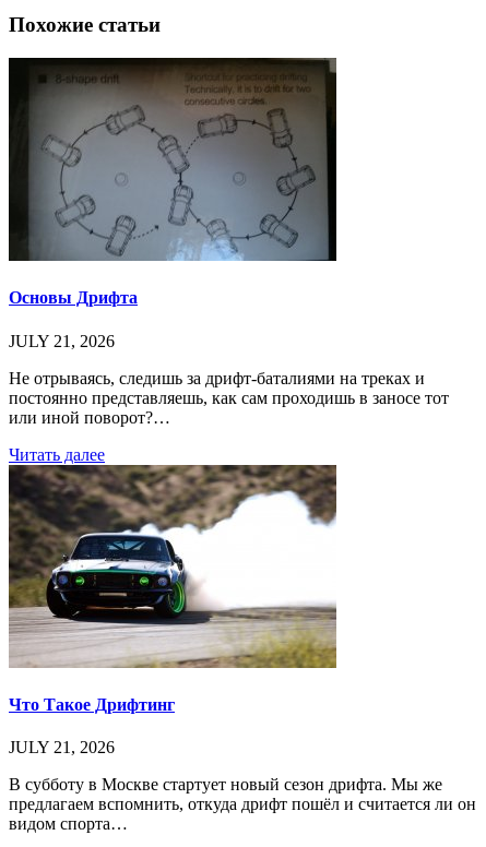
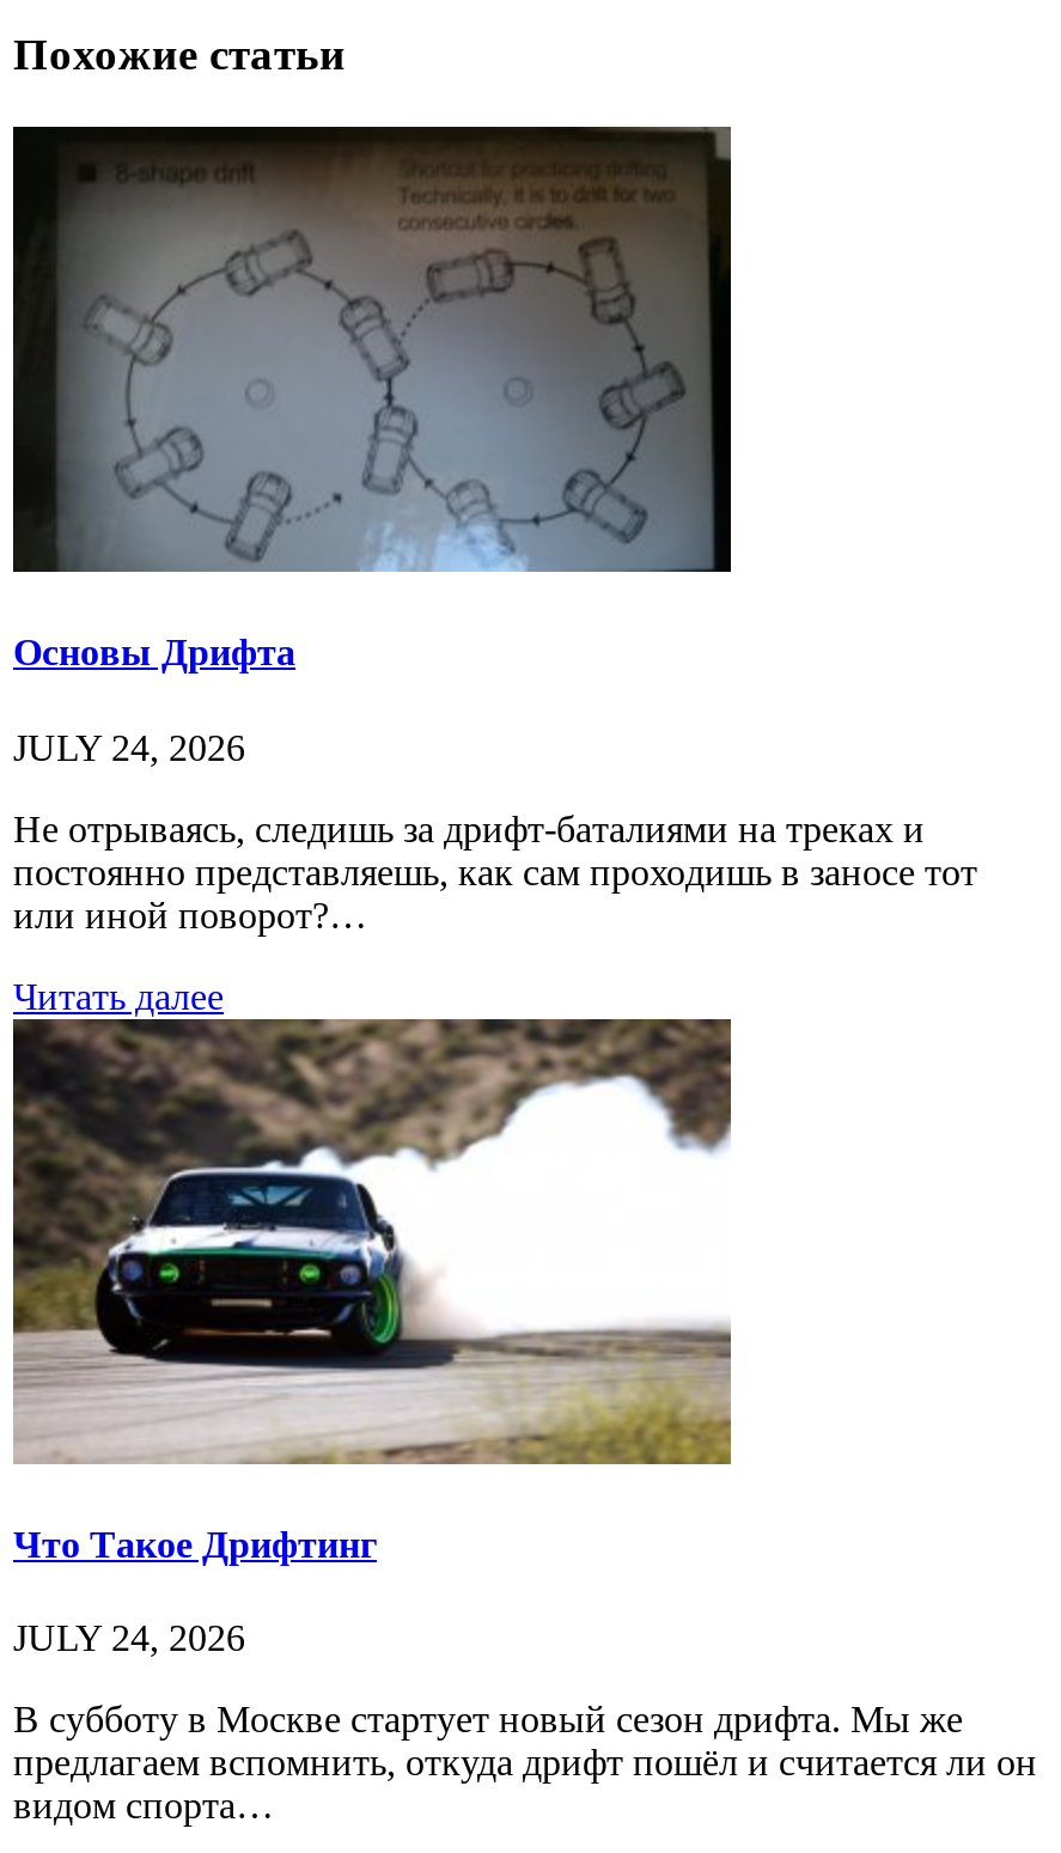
[9,331,115,350] JULY 21, 2026 -> [13,727,245,767] JULY 24, 2026
[9,738,115,757] JULY 21, 2026 -> [13,1618,245,1658] JULY 24, 2026

